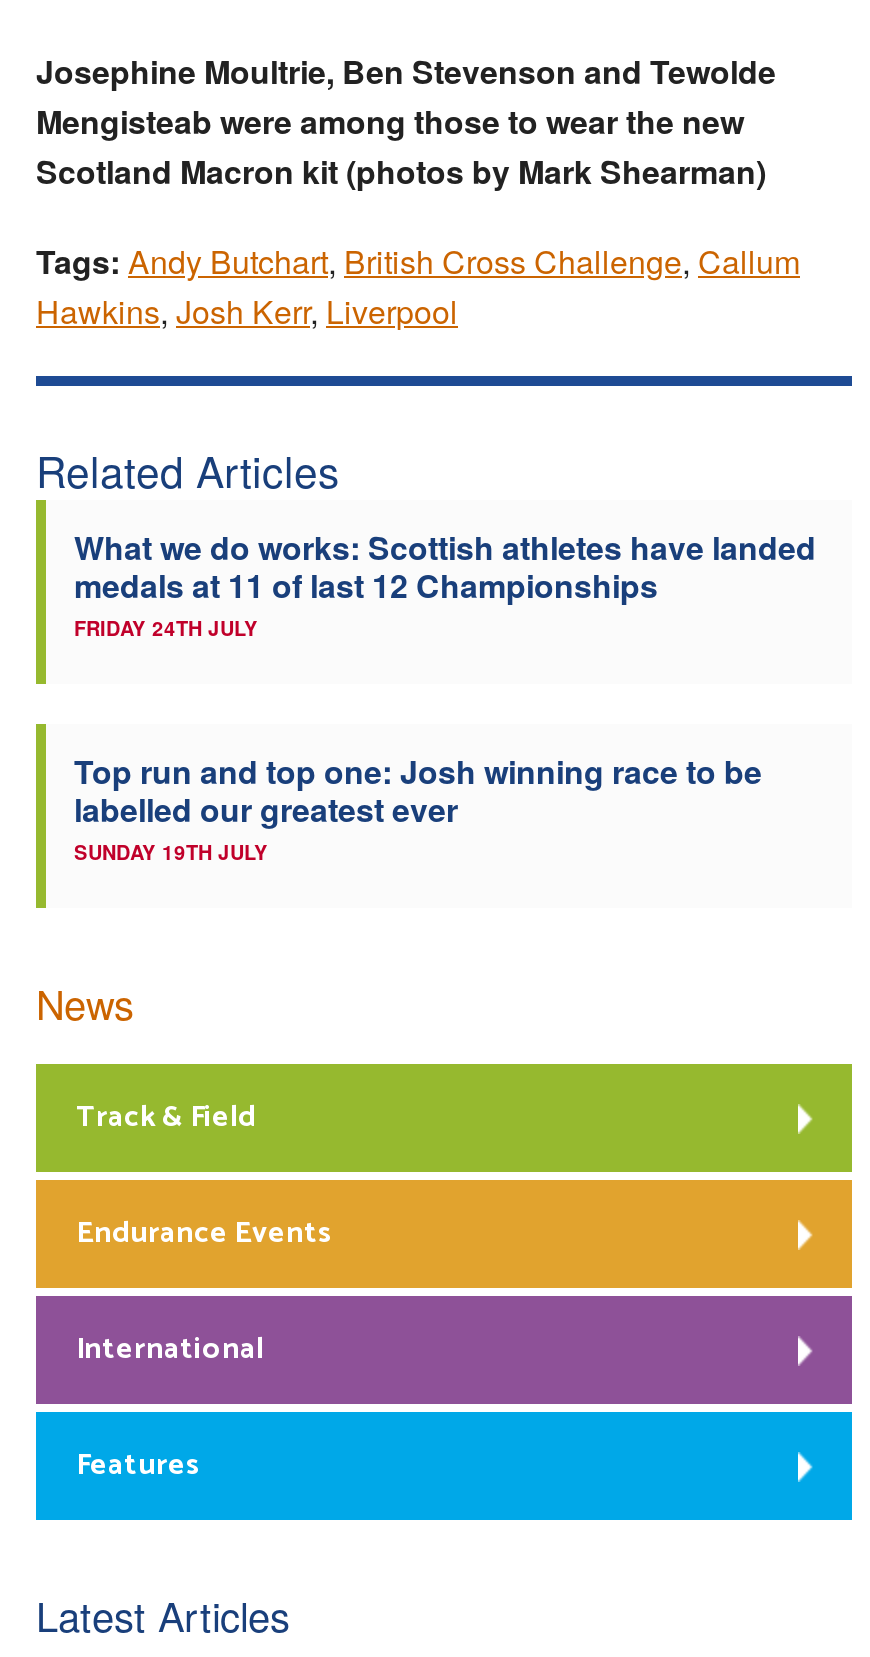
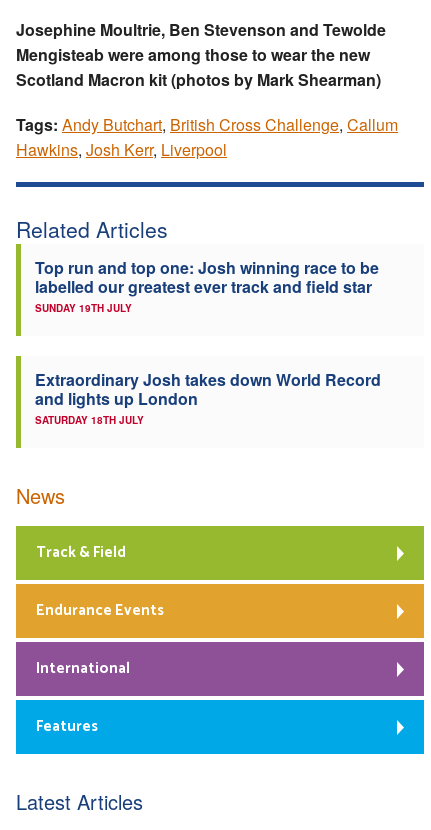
[74,525,816,643] What we do works: Scottish athletes have landed | medals at 11 of last 12 Championships | FRIDAY 24TH JULY -> none
moved [74,749,762,795] -> [35,256,379,279]: Top run and top one: Josh winning race to be
[74,787,458,833] labelled our greatest ever -> [35,275,372,298] labelled our greatest ever track and field star
moved [74,839,268,867] -> [35,301,132,315]: SUNDAY 19TH JULY
none -> [35,368,381,427] Extraordinary Josh takes down World Record | and lights up London | SATURDAY 18TH JULY

